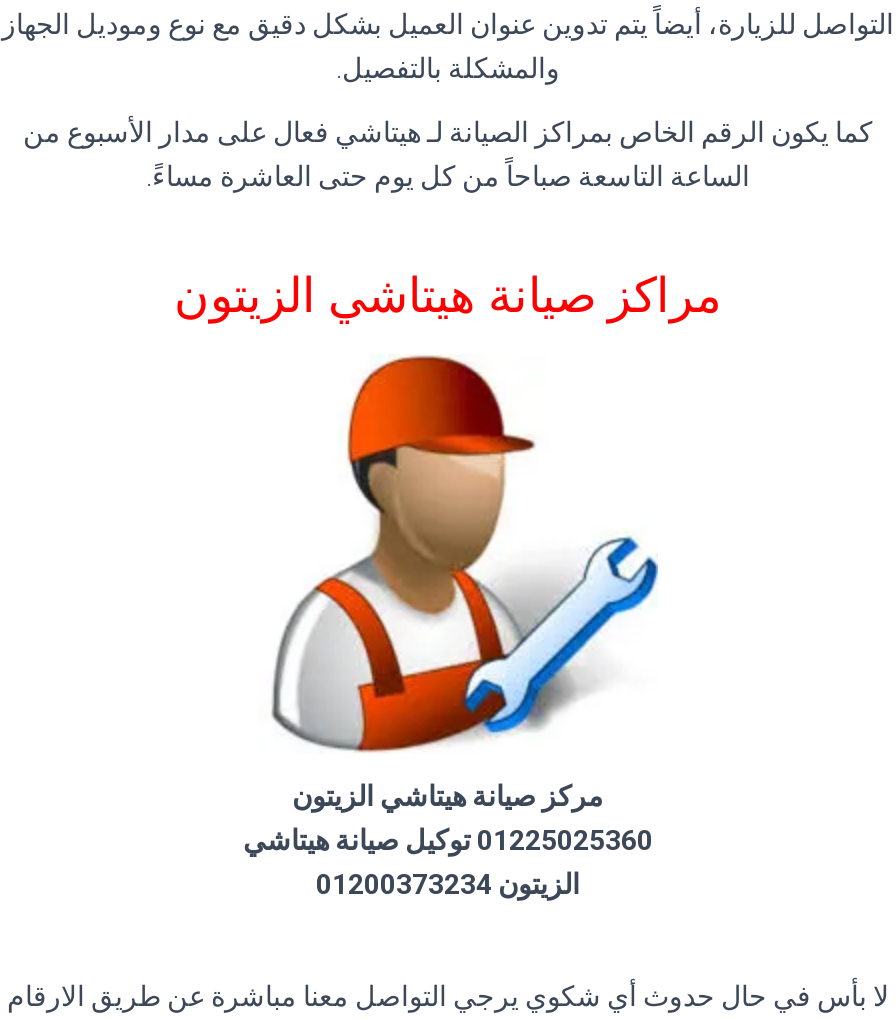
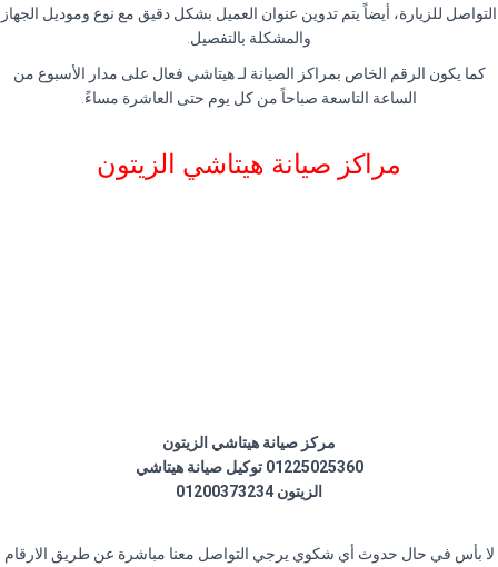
[270,354,660,754] [image] -> none

